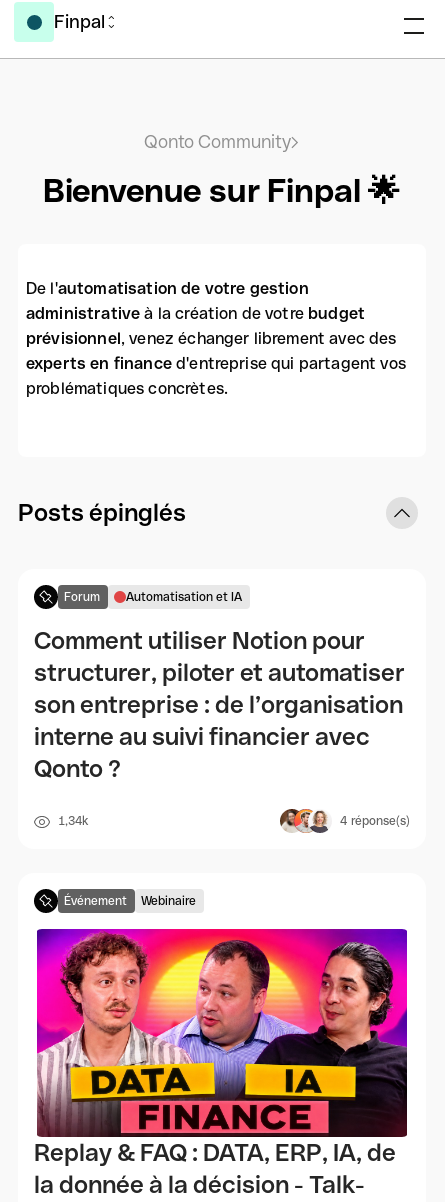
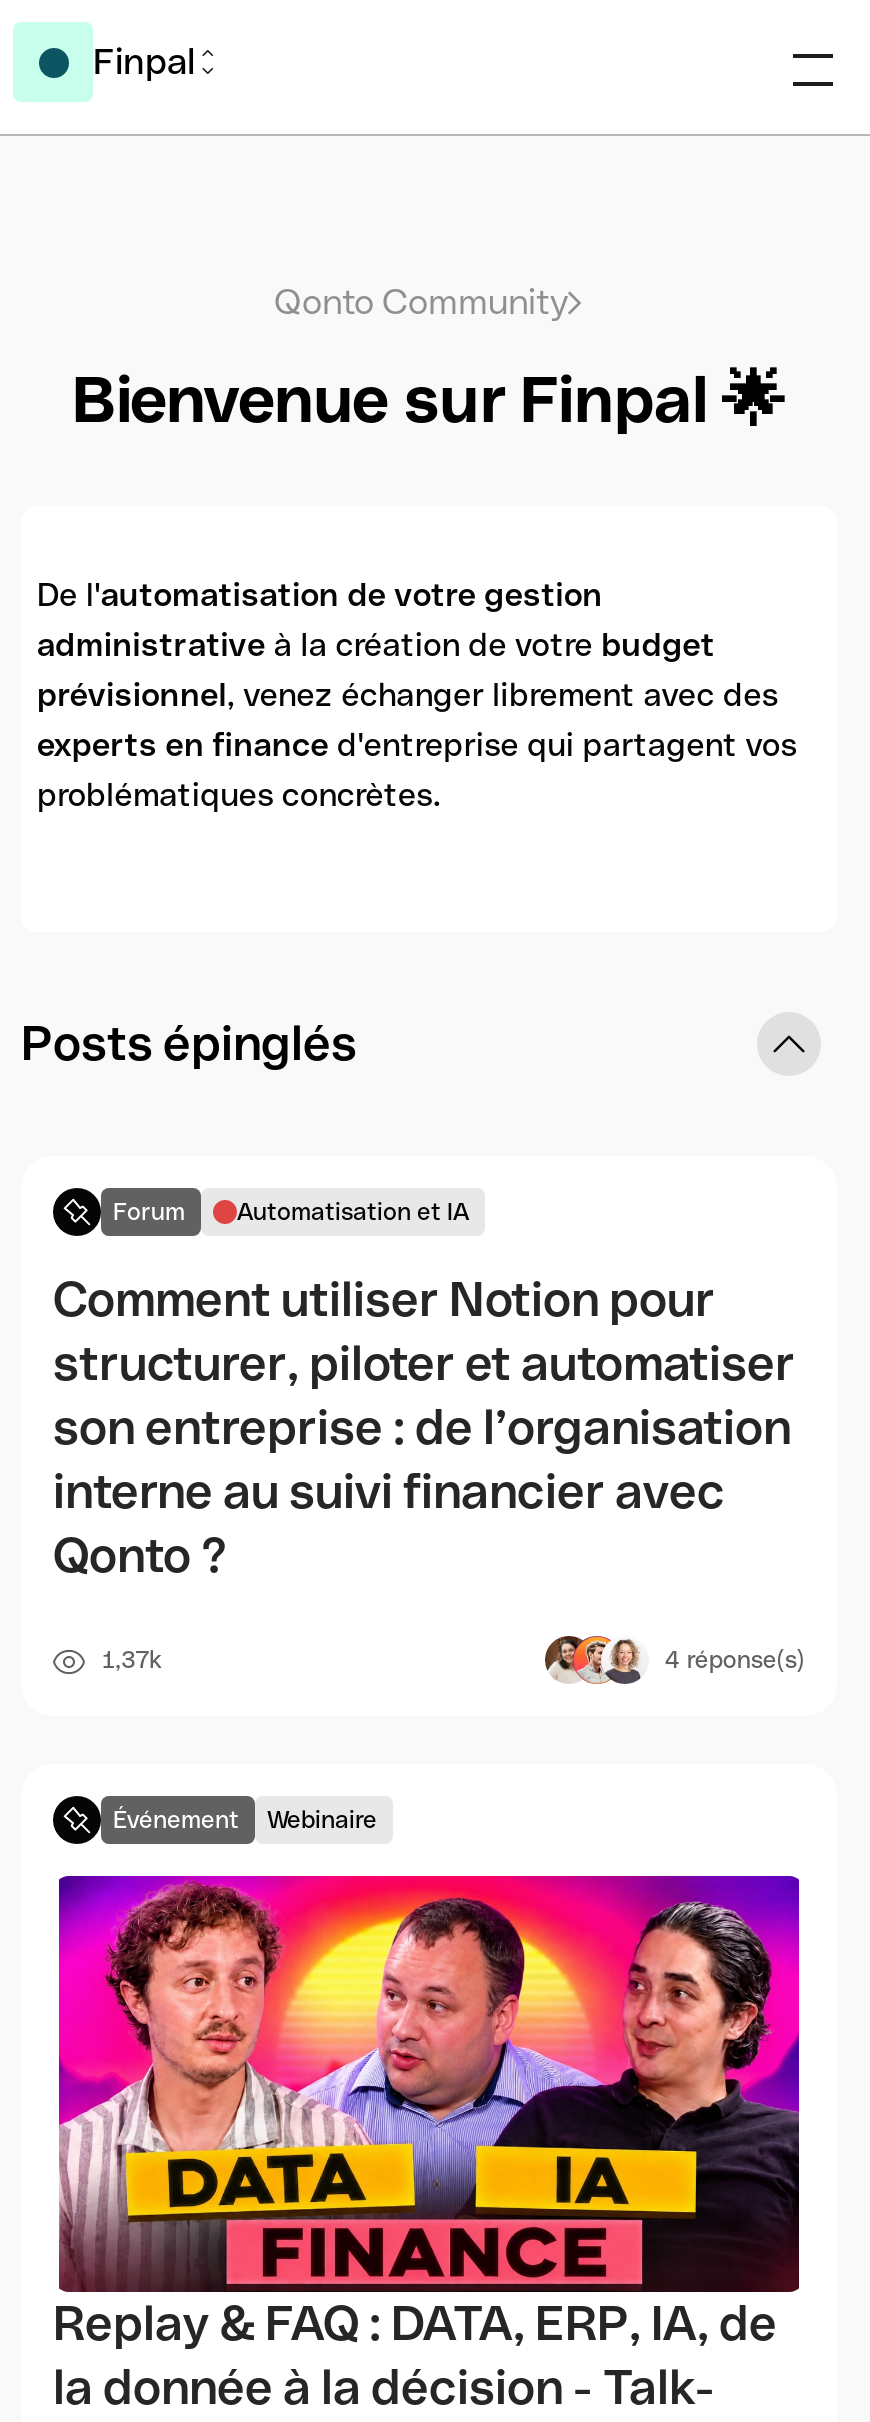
[58,814,88,828] 1,34k -> [101,1646,161,1674] 1,37k

